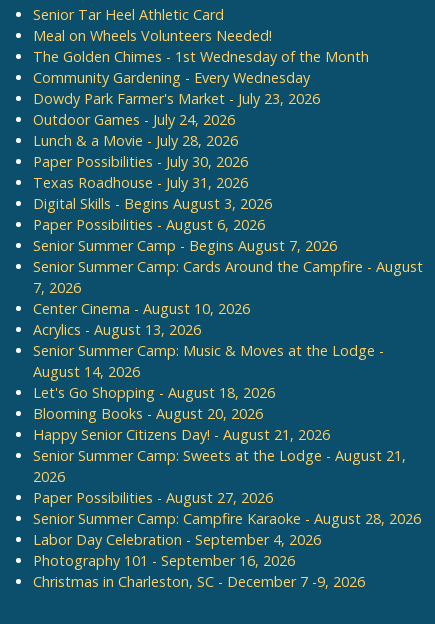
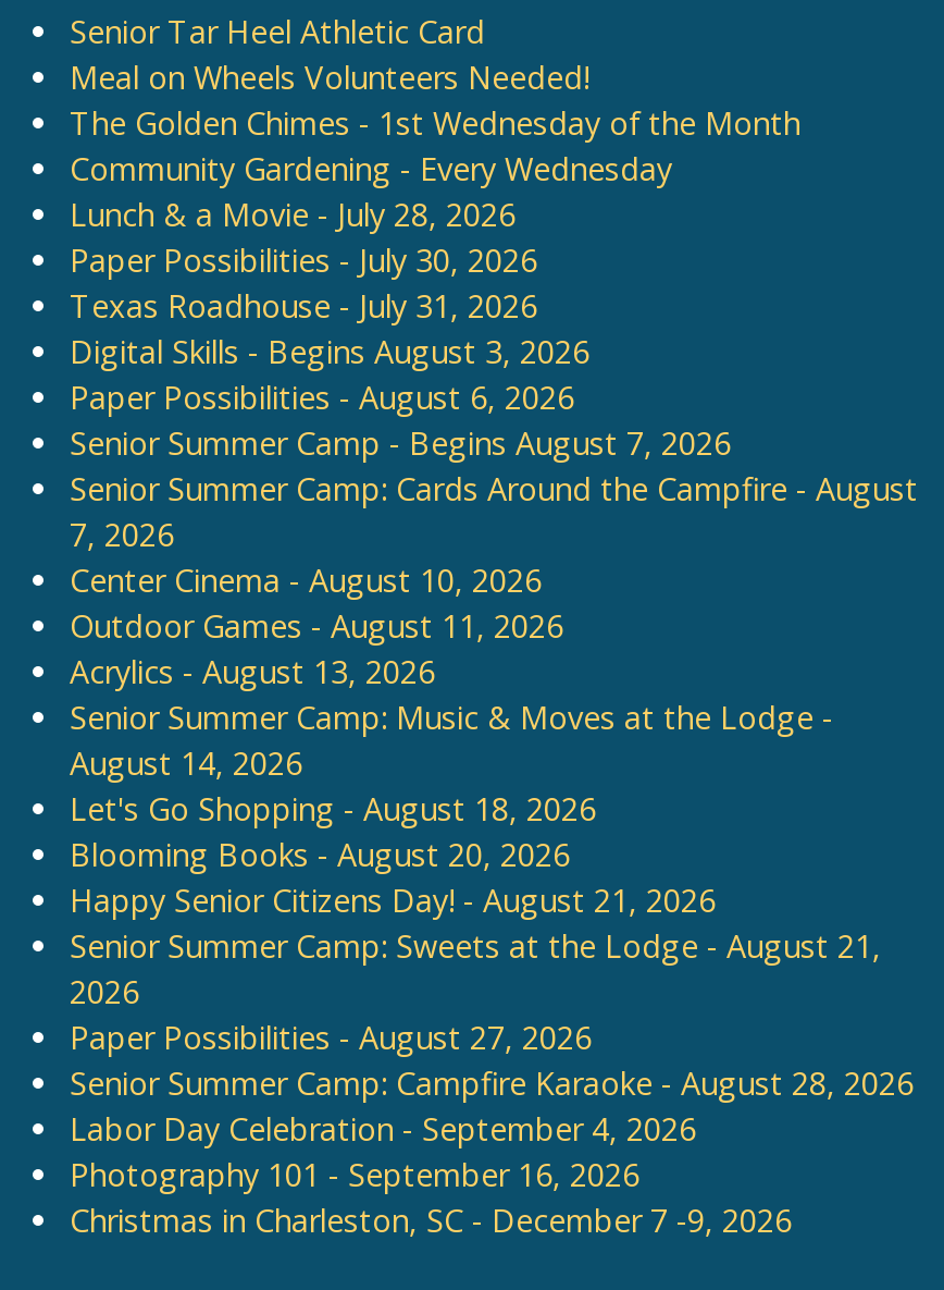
[33,89,320,129] Dowdy Park Farmer's Market - July 23, 2026 | Outdoor Games - July 24, 2026 -> none
moved [33,131,423,318] -> [70,193,918,600]: Lunch & a Movie - July 28, 2026 | Paper Possibilities - July 30, 2026 | Texas Roadhouse - July 31, 2026 | ... | 7, 2026 | Center Cinema - August 10, 2026
none -> [70,604,563,646] Outdoor Games - August 11, 2026

